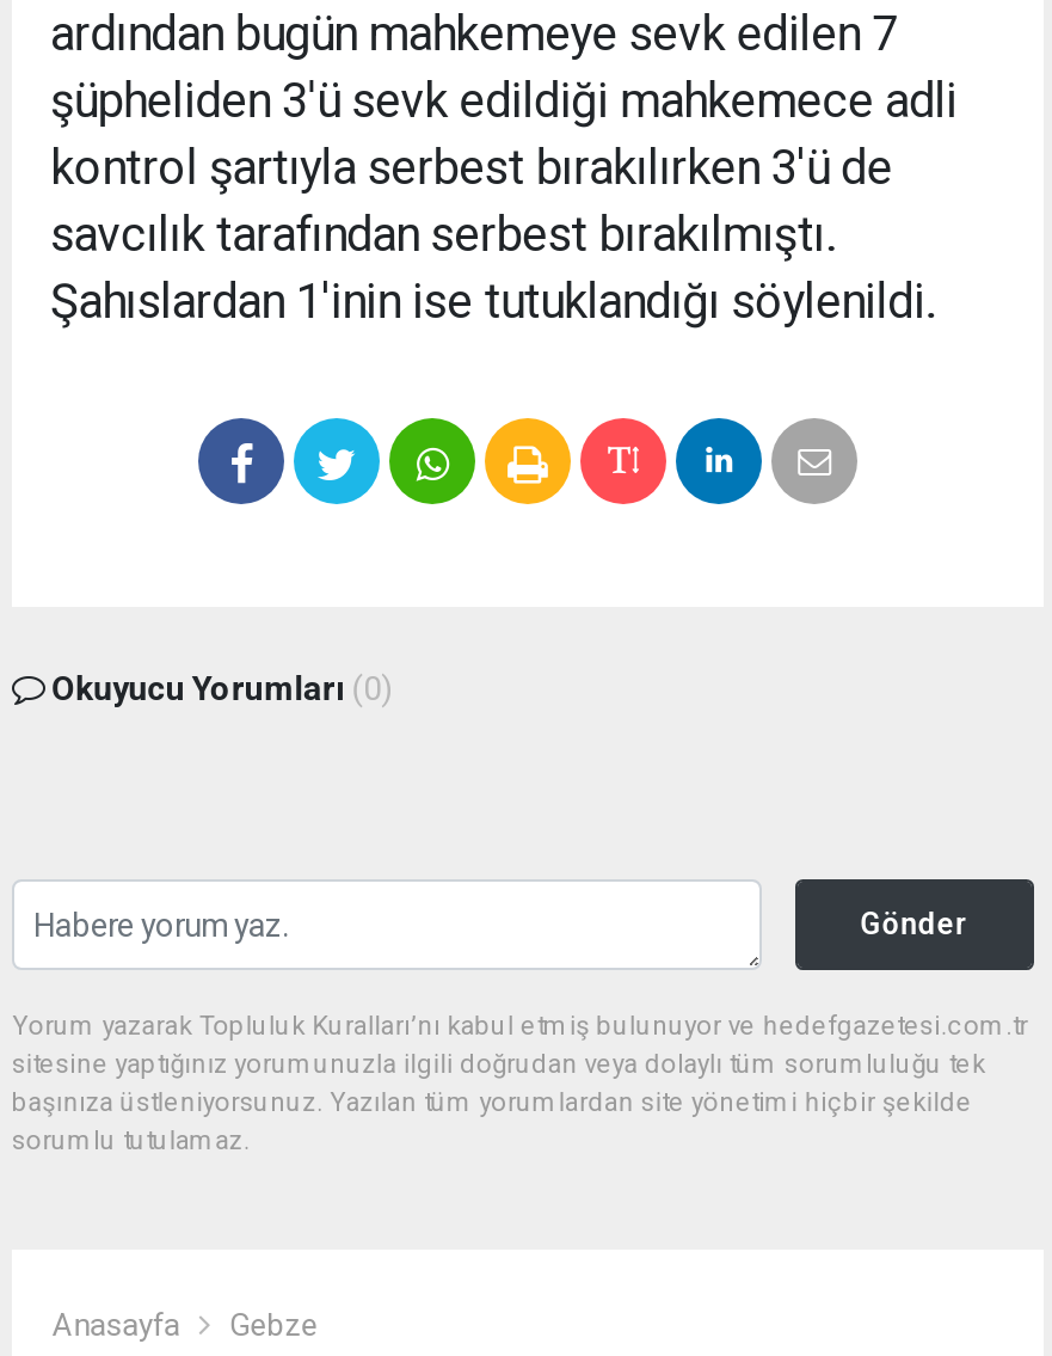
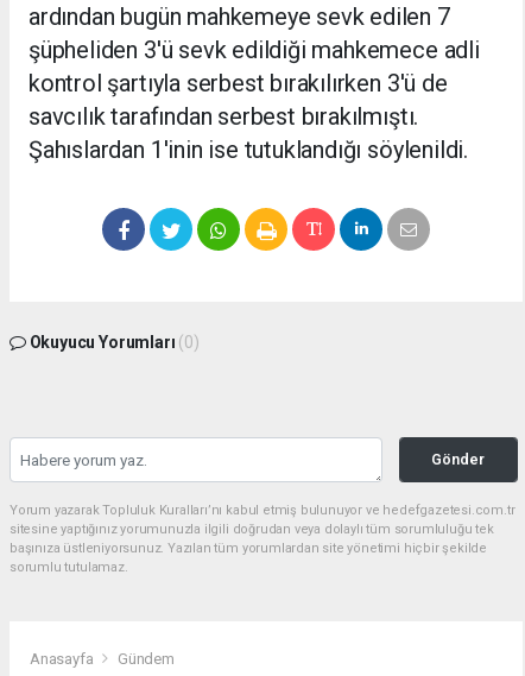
[229,1306,318,1342] Gebze -> [117,650,174,667] Gündem

